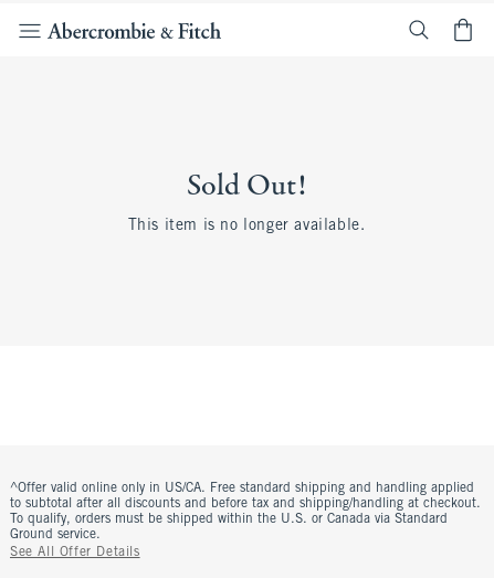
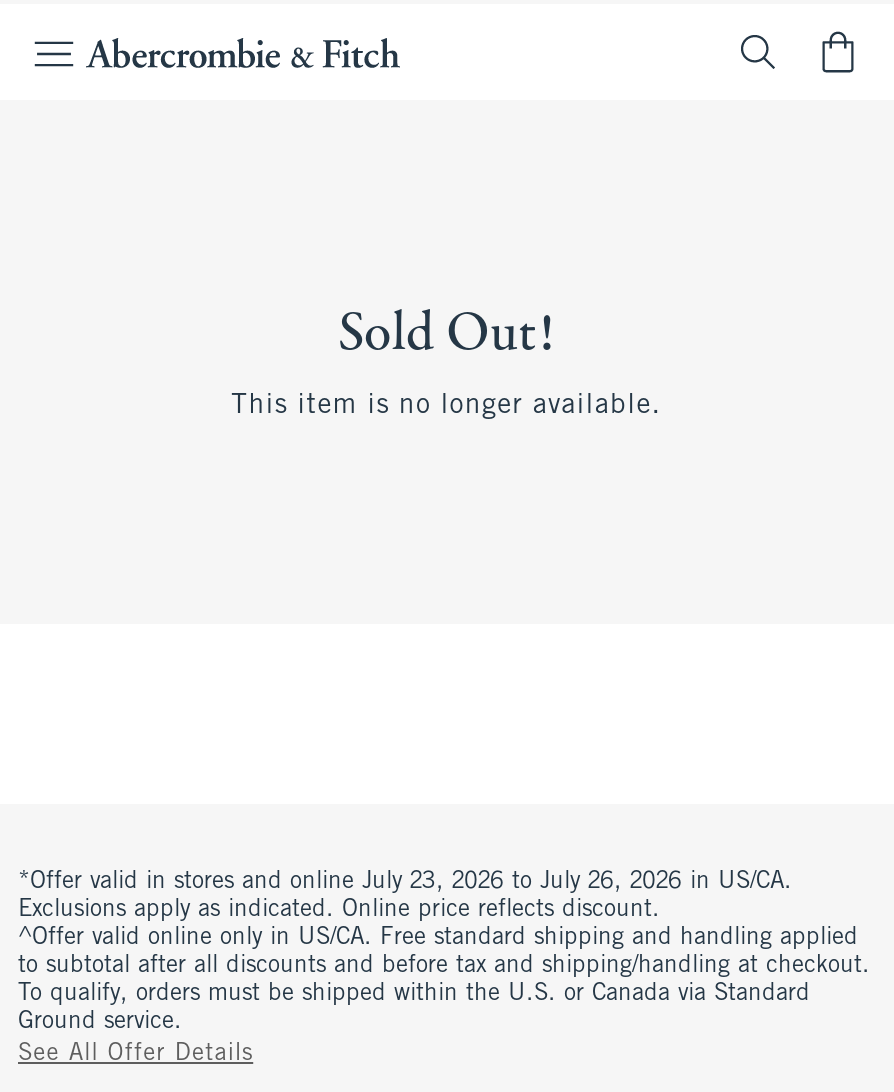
none -> [18,870,792,922] *Offer valid in stores and online July 23, 2026 to July 26, 2026 in US/CA. | Exclusions apply as indicated. Online price reflects discount.

